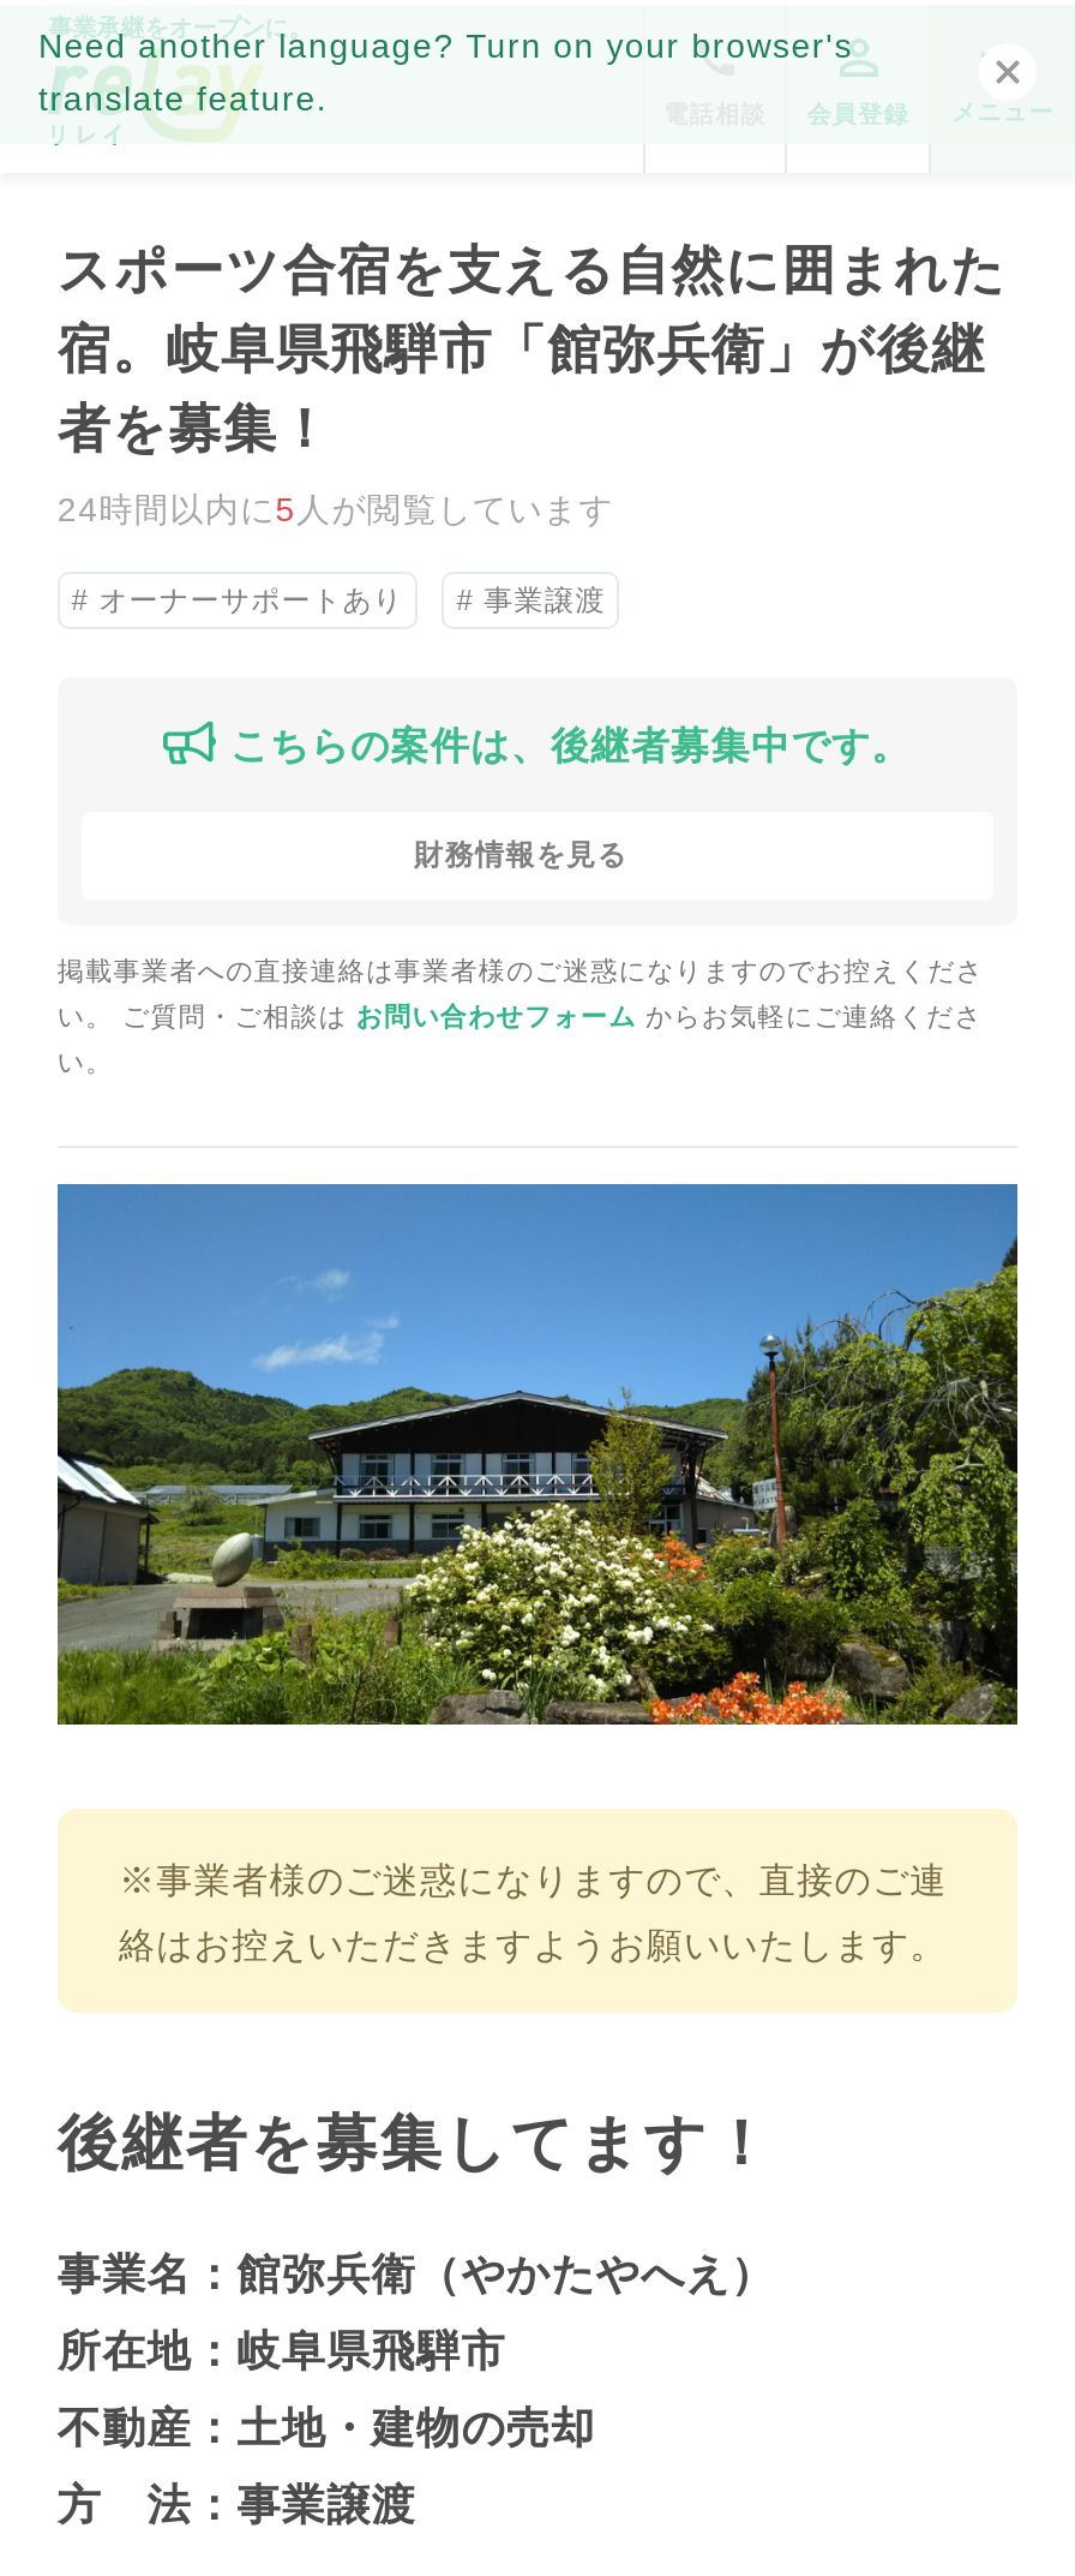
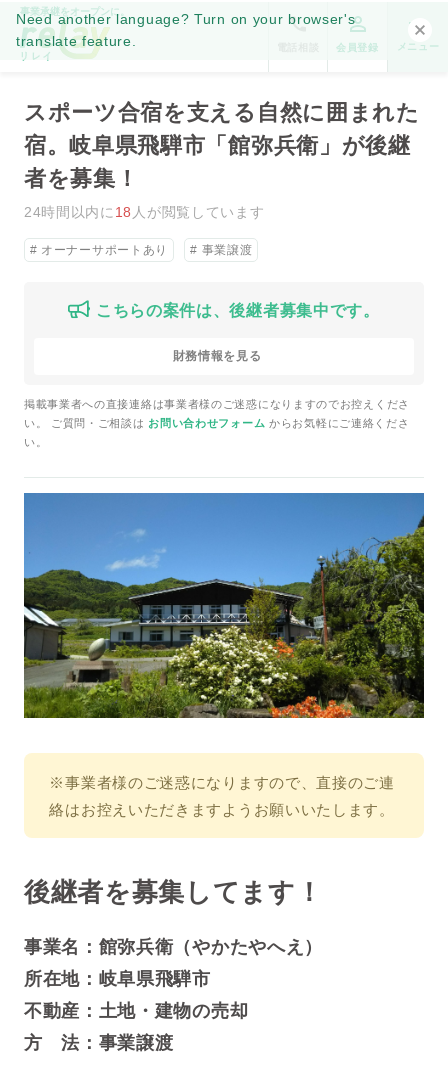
[57,490,614,528] 24時間以内に5人が閲覧しています -> [24,204,264,220] 24時間以内に18人が閲覧しています

